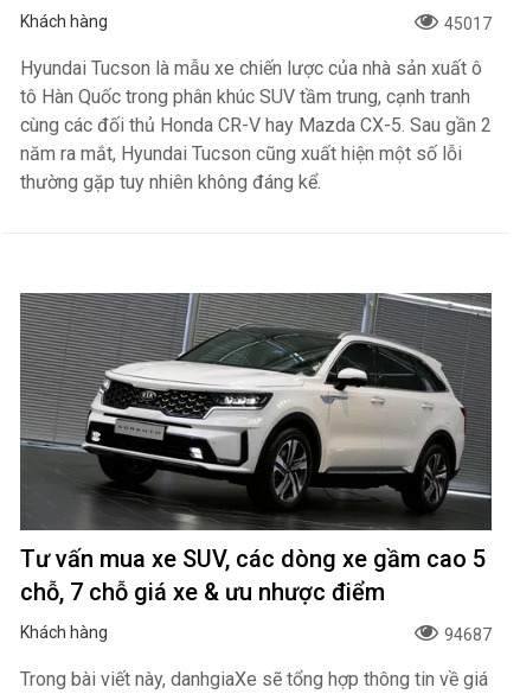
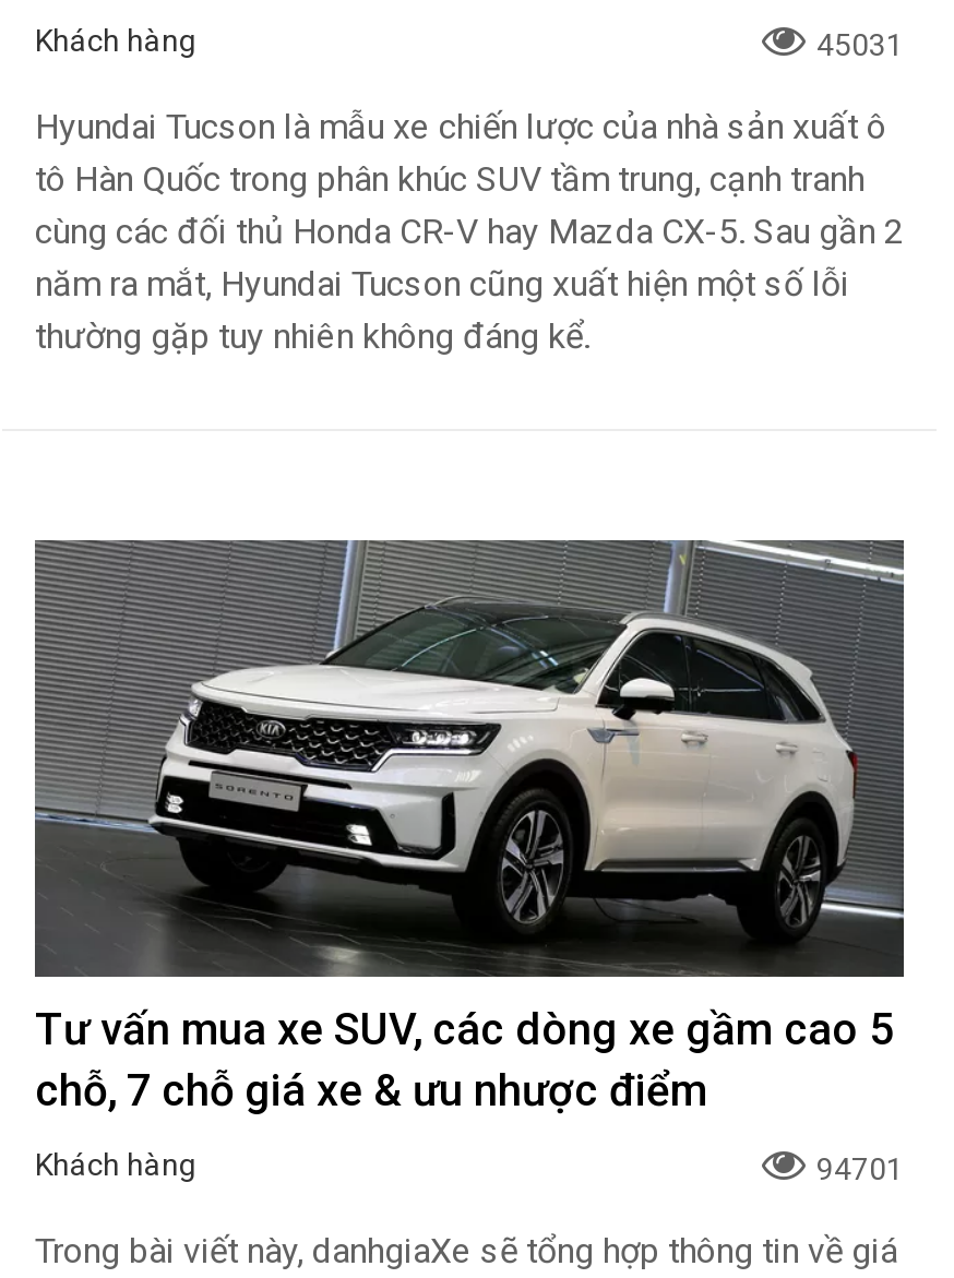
[444,14,492,33] 45017 -> [816,27,904,62] 45031
[444,625,492,644] 94687 -> [816,1151,904,1186] 94701

